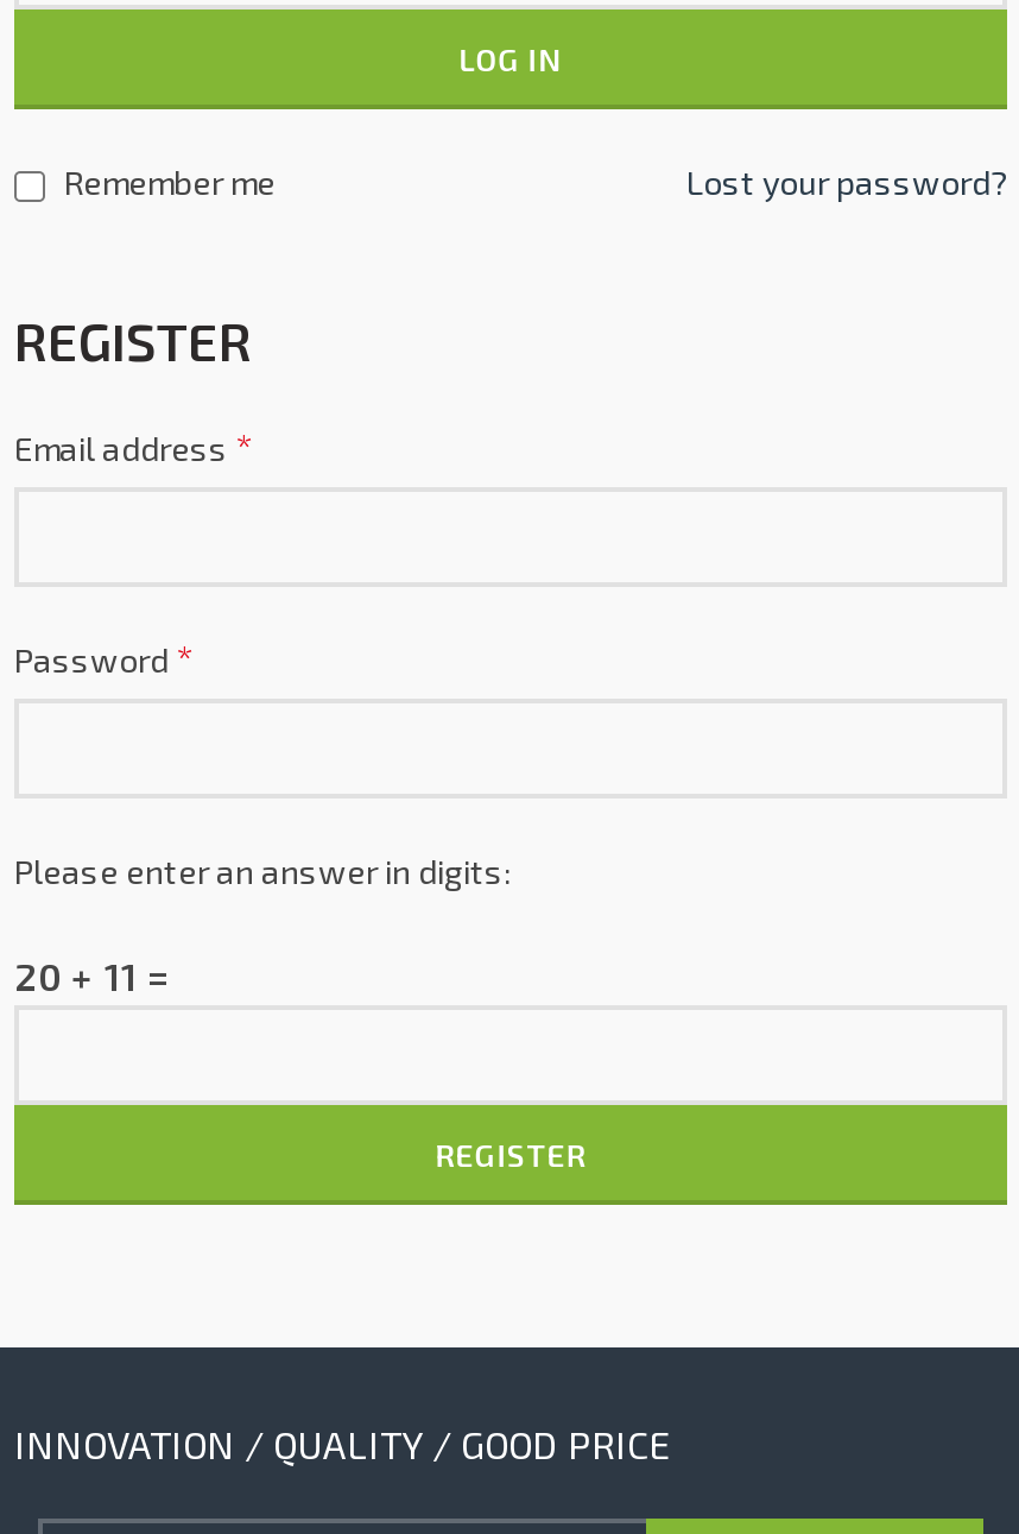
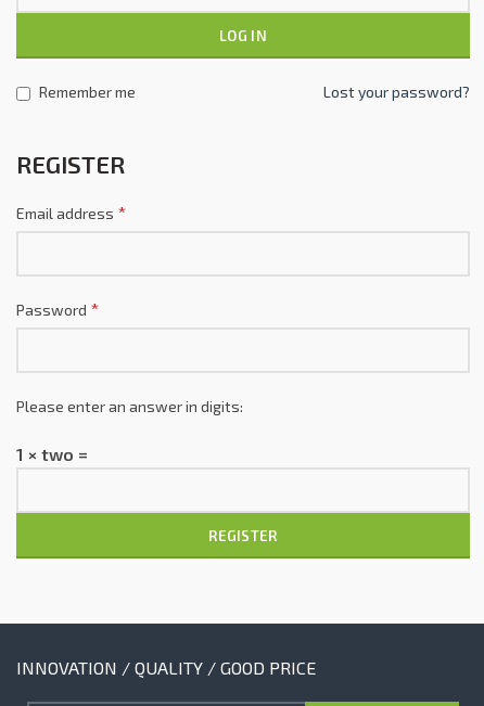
[14,953,169,998] 20 + 11 = -> [16,444,88,464] 1 × two =

